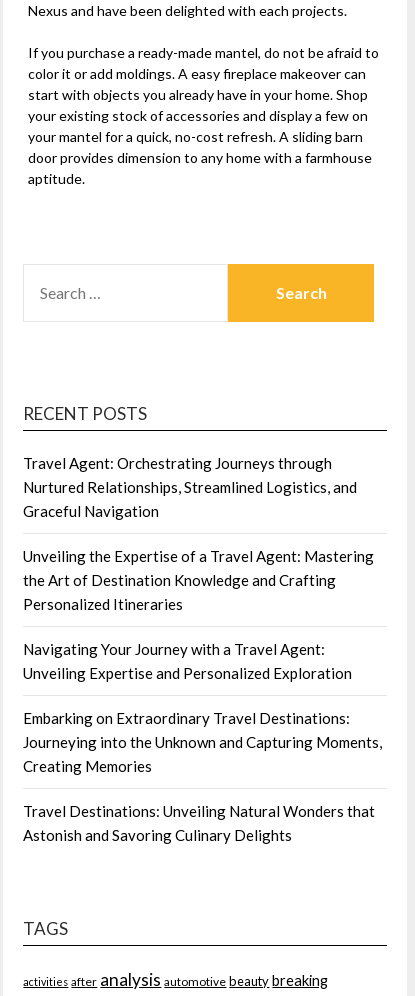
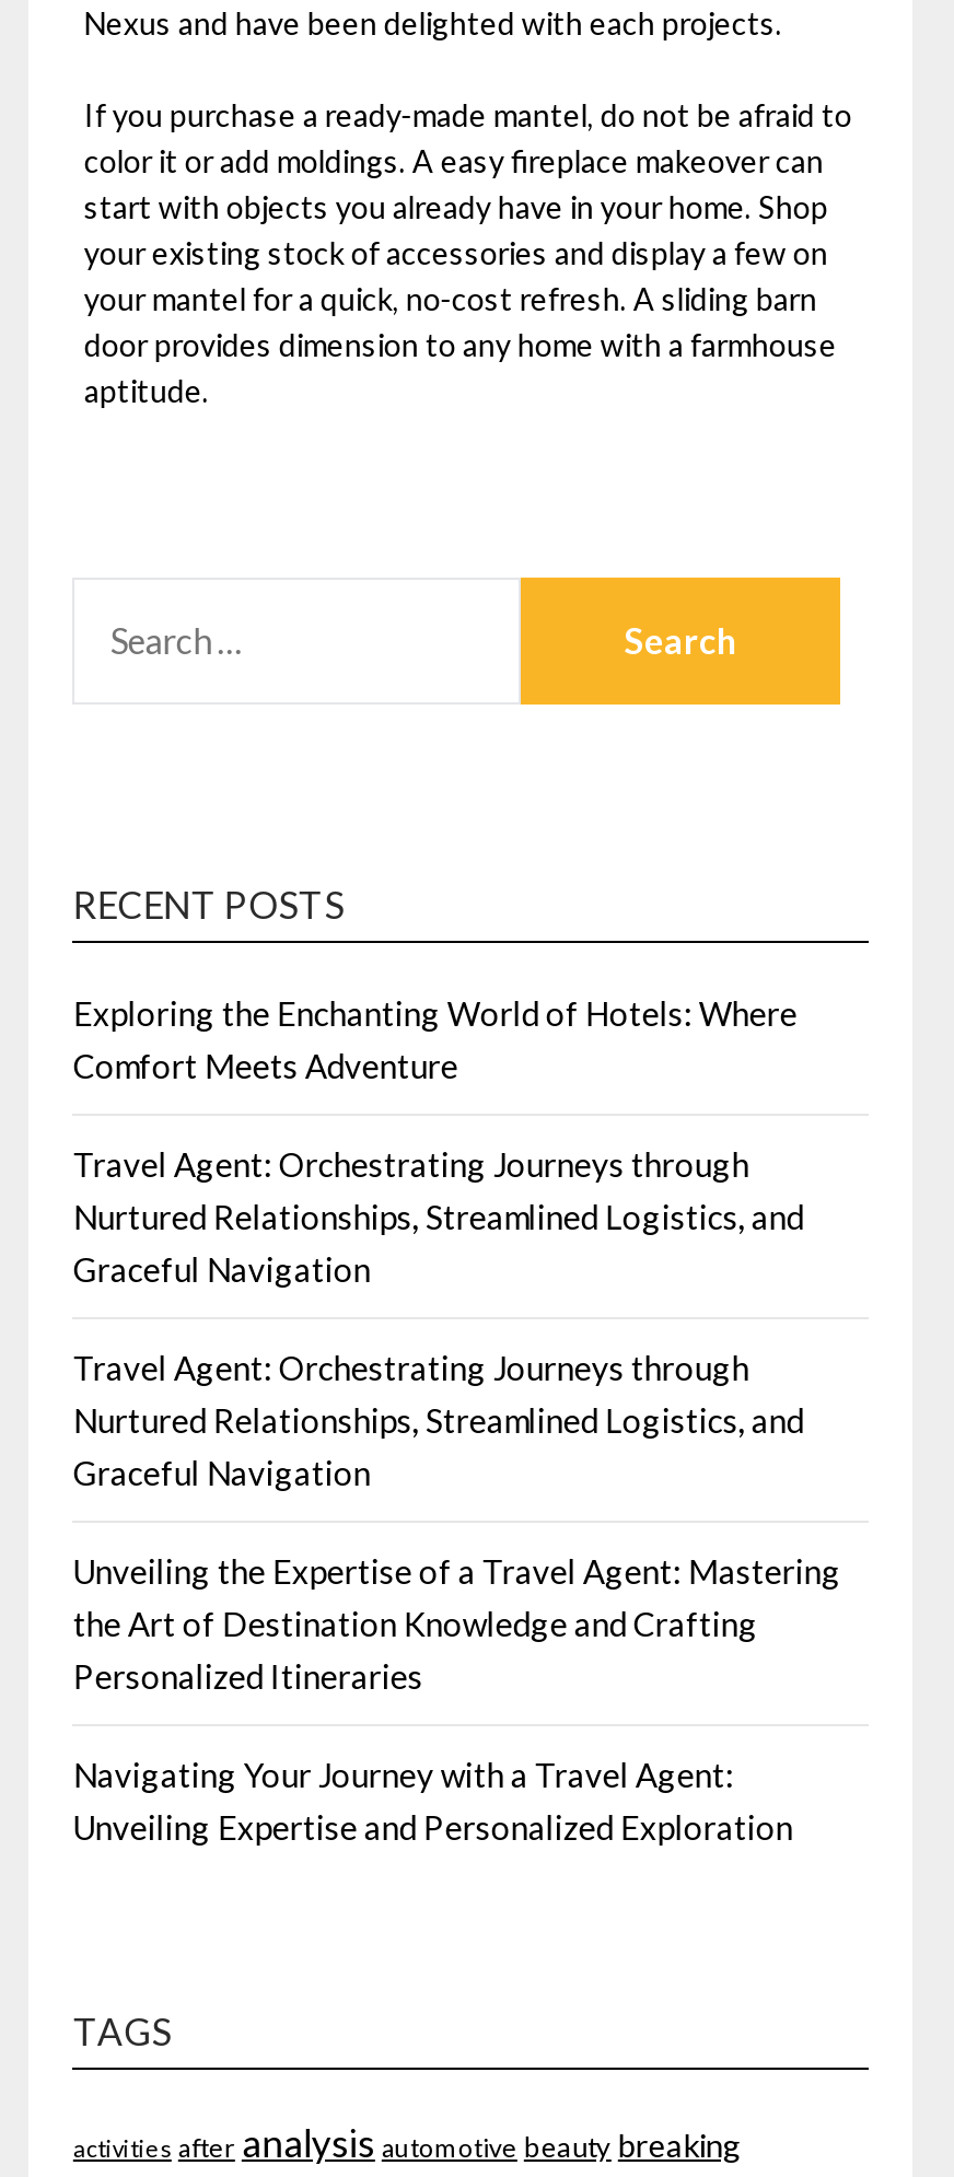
none -> [73,994,804,1289] Exploring the Enchanting World of Hotels: Where | Comfort Meets Adventure | Travel Agent: Orchestrating Journeys through | Nurtured Relationships, Streamlined Logistics, and | Graceful Navigation
moved [23,454,374,682] -> [73,1348,841,1847]: Travel Agent: Orchestrating Journeys through | Nurtured Relationships, Streamlined Logistics, and | Graceful Navigation | Unveiling the Expertise of a Travel Agent: Mastering | the Art of Destination Knowledge and Crafting | Personalized Itineraries | Navigating Your Journey with a Travel Agent: | Unveiling Expertise and Personalized Exploration
[23,709,382,844] Embarking on Extraordinary Travel Destinations: | Journeying into the Unknown and Capturing Moments, | Creating Memories | Travel Destinations: Unveiling Natural Wonders that | Astonish and Savoring Culinary Delights -> none

